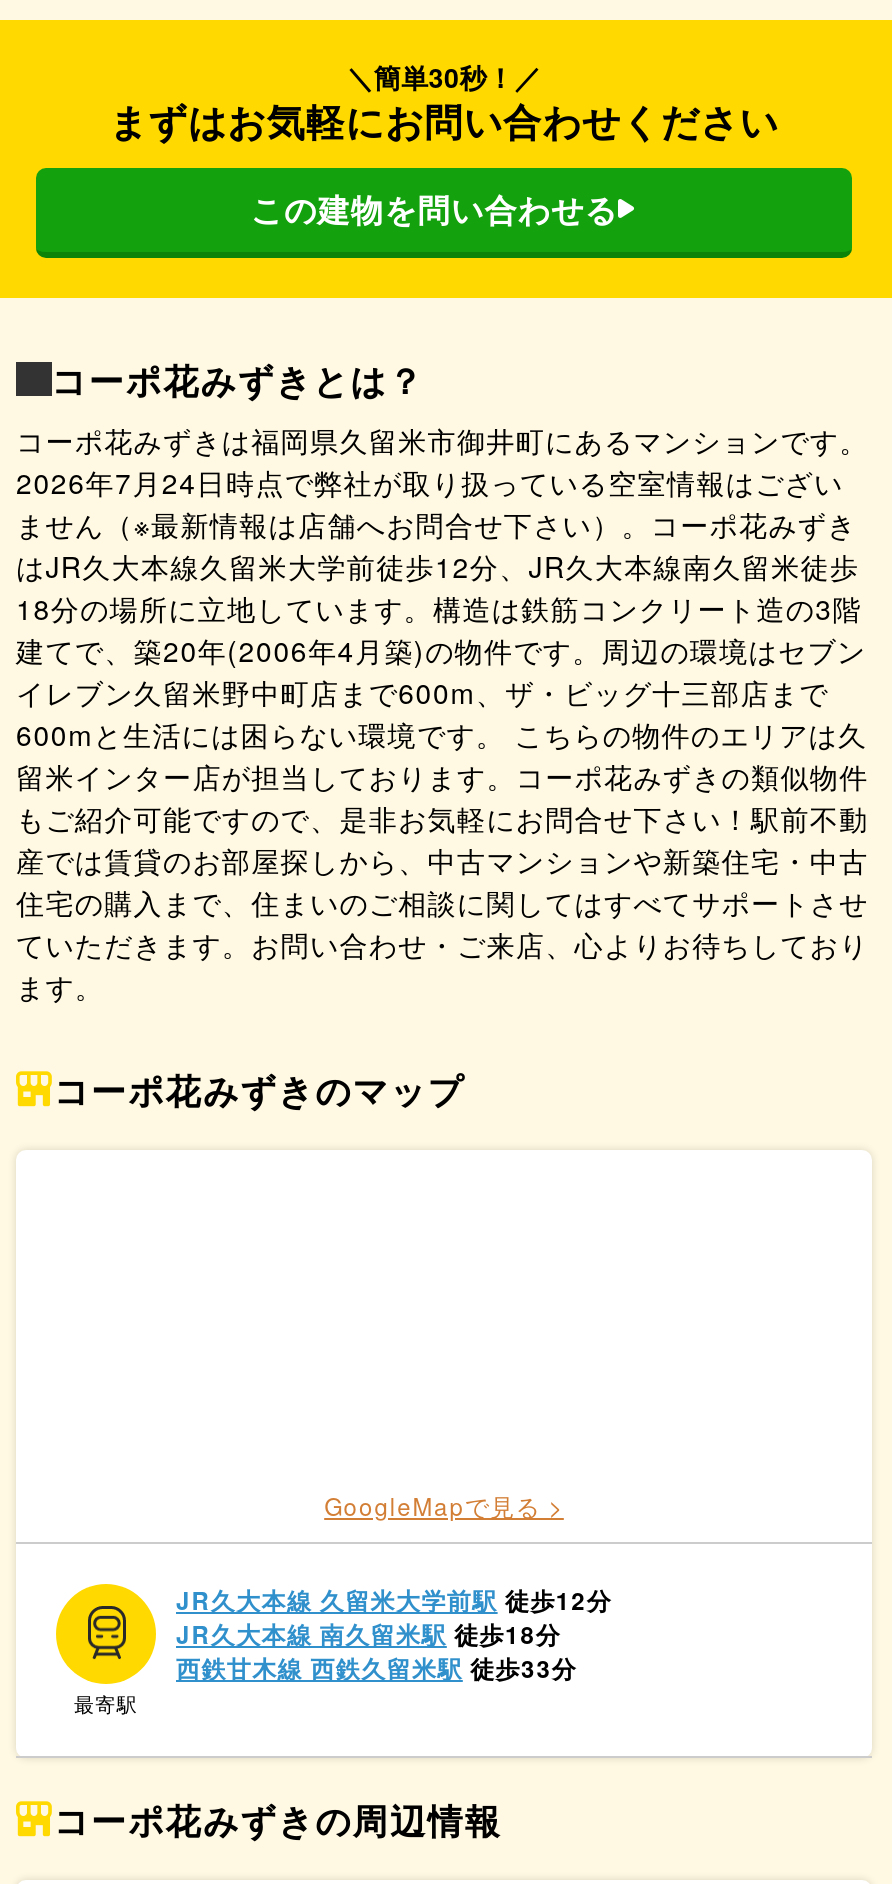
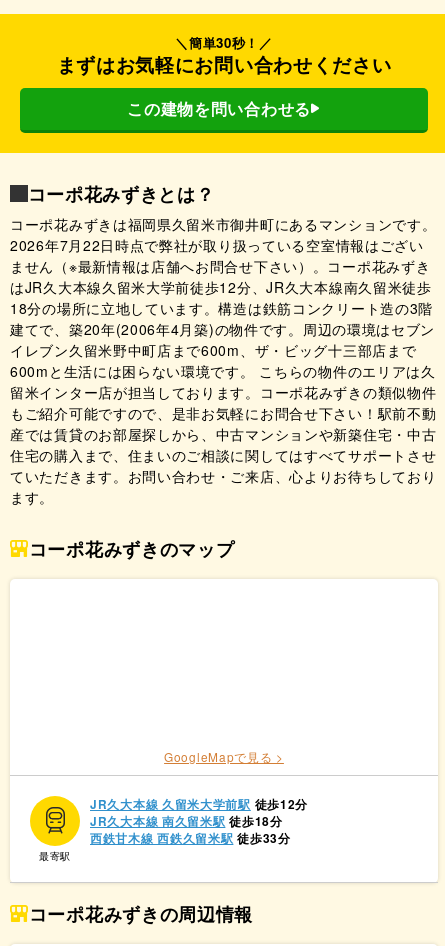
[16,462,843,502] 2026年7月24日時点で弊社が取り扱っている空室情報はござい -> [10,235,424,255] 2026年7月22日時点で弊社が取り扱っている空室情報はござい

